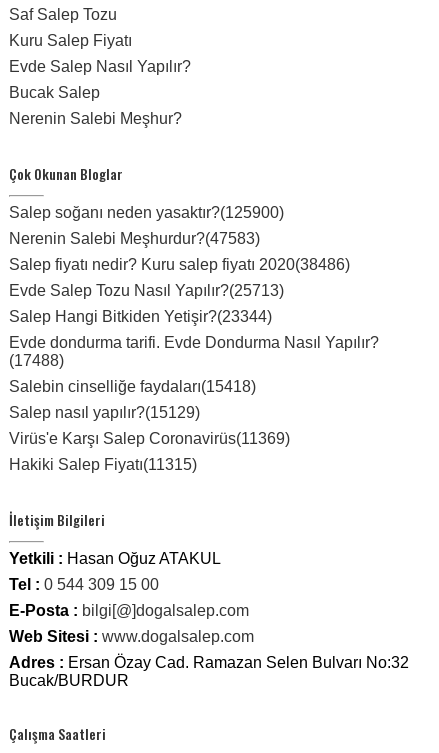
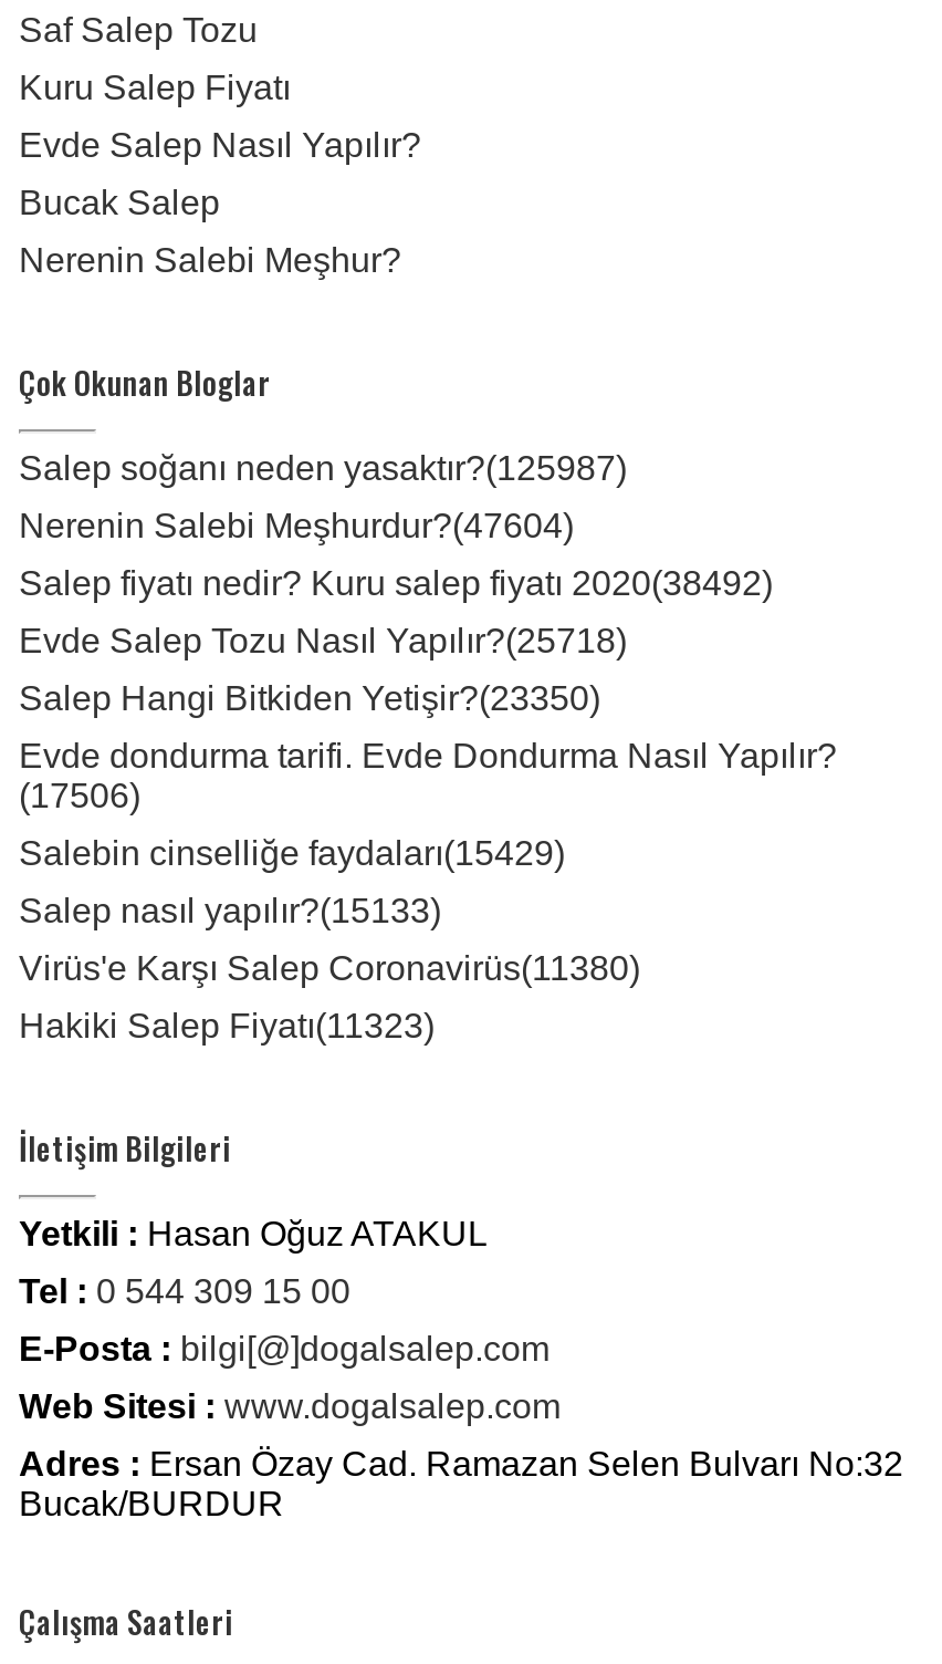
[9,204,284,221] Salep soğanı neden yasaktır?(125900) -> [19,449,627,486] Salep soğanı neden yasaktır?(125987)
[9,230,260,247] Nerenin Salebi Meşhurdur?(47583) -> [19,506,574,544] Nerenin Salebi Meşhurdur?(47604)
[9,256,350,273] Salep fiyatı nedir? Kuru salep fiyatı 2020(38486) -> [19,564,773,601] Salep fiyatı nedir? Kuru salep fiyatı 2020(38492)
[9,282,284,299] Evde Salep Tozu Nasıl Yapılır?(25713) -> [19,621,627,659] Evde Salep Tozu Nasıl Yapılır?(25718)
[9,308,272,325] Salep Hangi Bitkiden Yetişir?(23344) -> [19,679,600,716] Salep Hangi Bitkiden Yetişir?(23350)
[9,352,64,369] (17488) -> [19,776,140,814] (17506)
[9,378,256,395] Salebin cinselliğe faydaları(15418) -> [19,834,565,871] Salebin cinselliğe faydaları(15429)
[9,404,200,421] Salep nasıl yapılır?(15129) -> [19,891,441,929] Salep nasıl yapılır?(15133)
[9,430,290,447] Virüs'e Karşı Salep Coronavirüs(11369) -> [19,949,640,986] Virüs'e Karşı Salep Coronavirüs(11380)
[9,456,197,473] Hakiki Salep Fiyatı(11315) -> [19,1006,435,1044] Hakiki Salep Fiyatı(11323)

